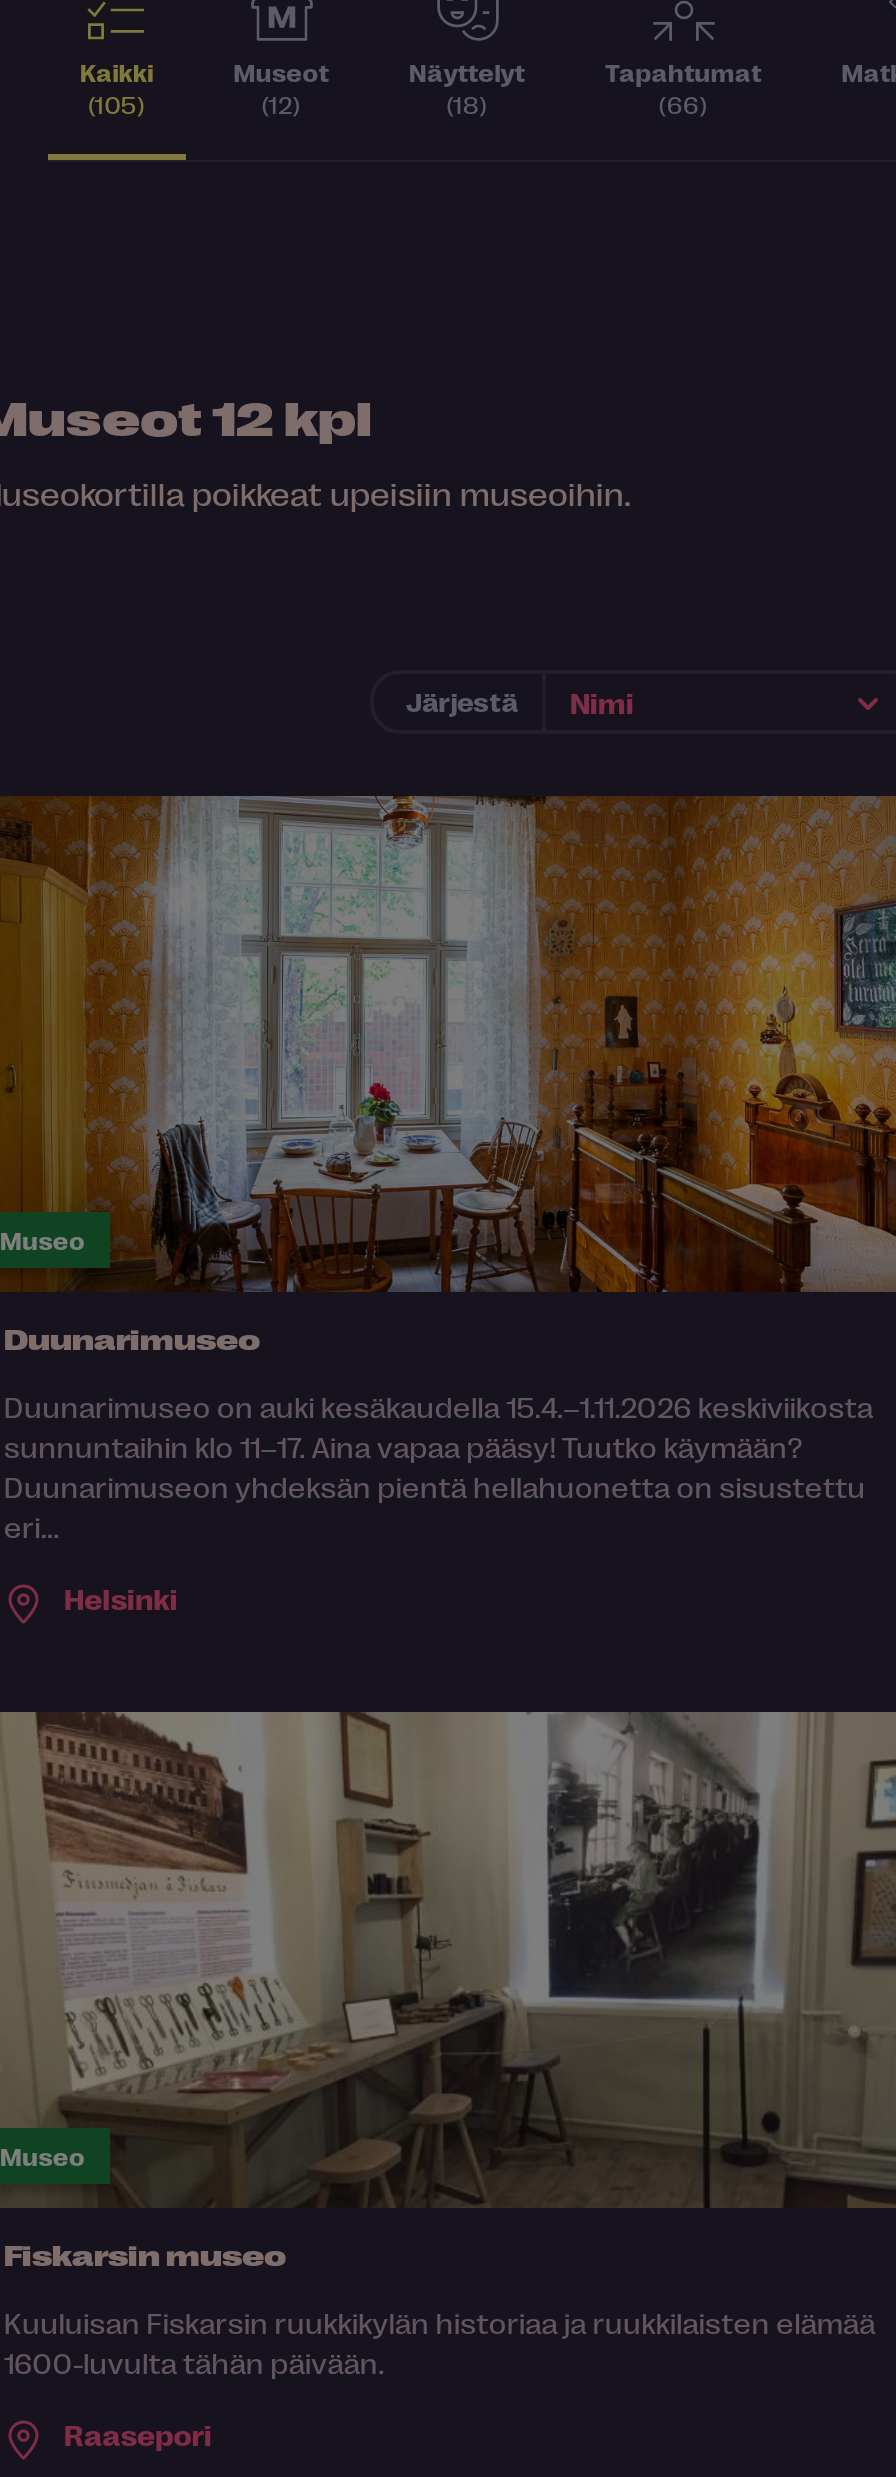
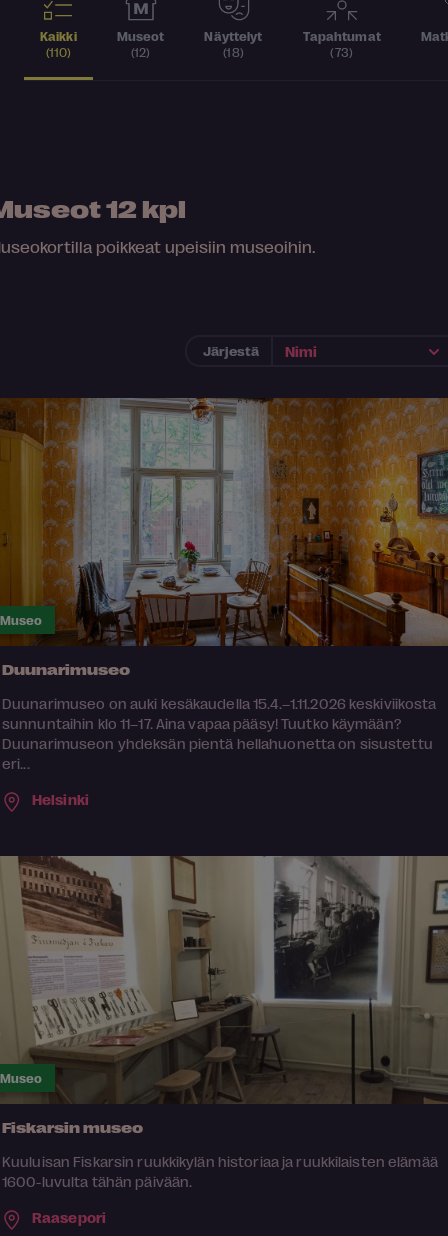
[88,90,145,118] (105) -> [46,45,71,59] (110)
[659,90,708,118] (66) -> [330,45,353,59] (73)

